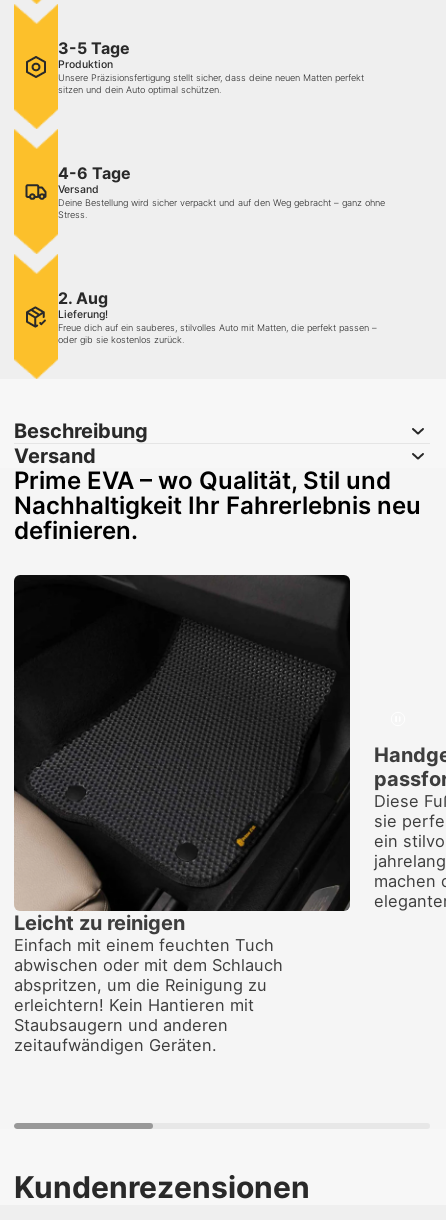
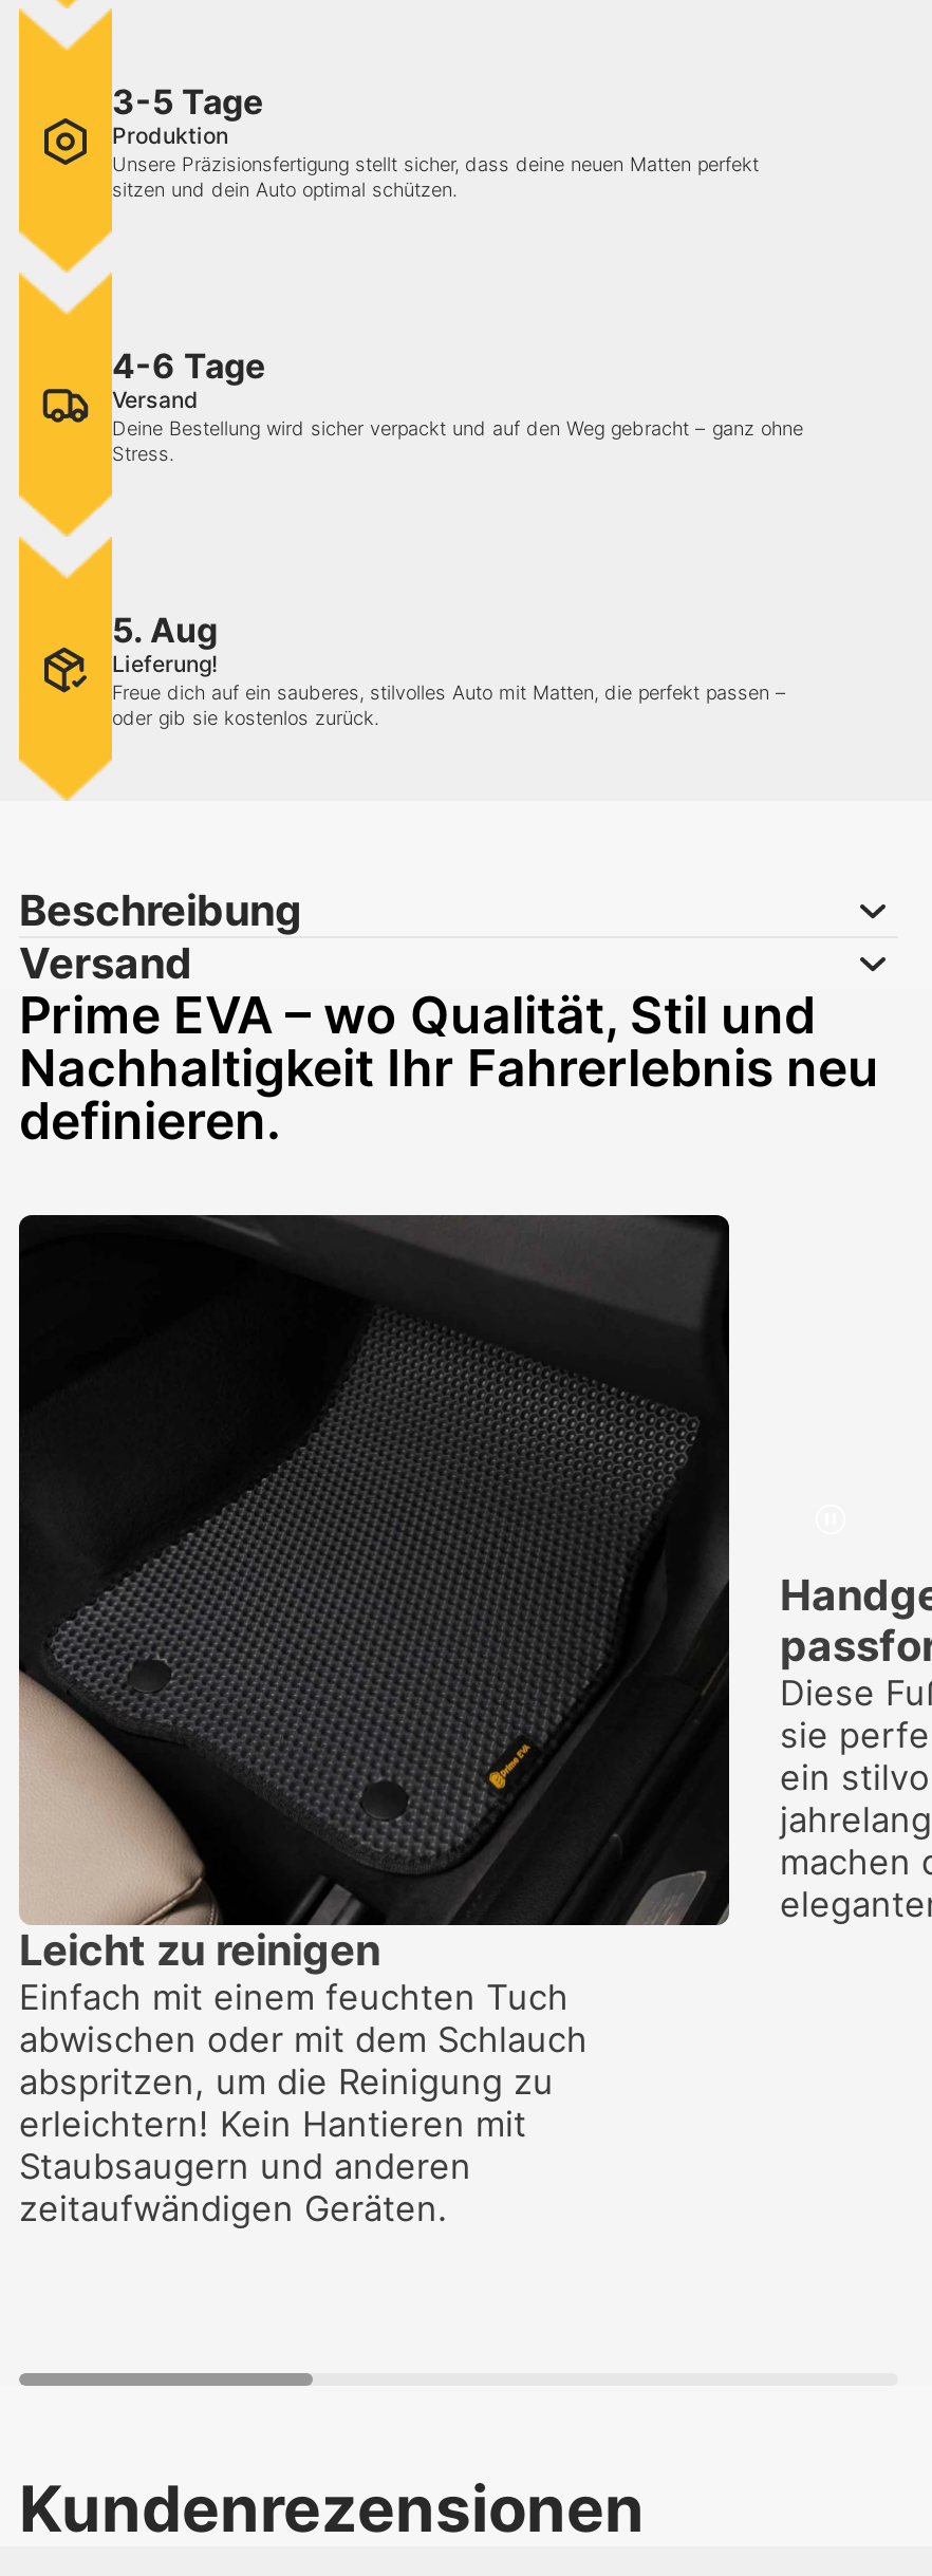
[58,287,108,307] 2. Aug -> [112,608,218,650] 5. Aug

